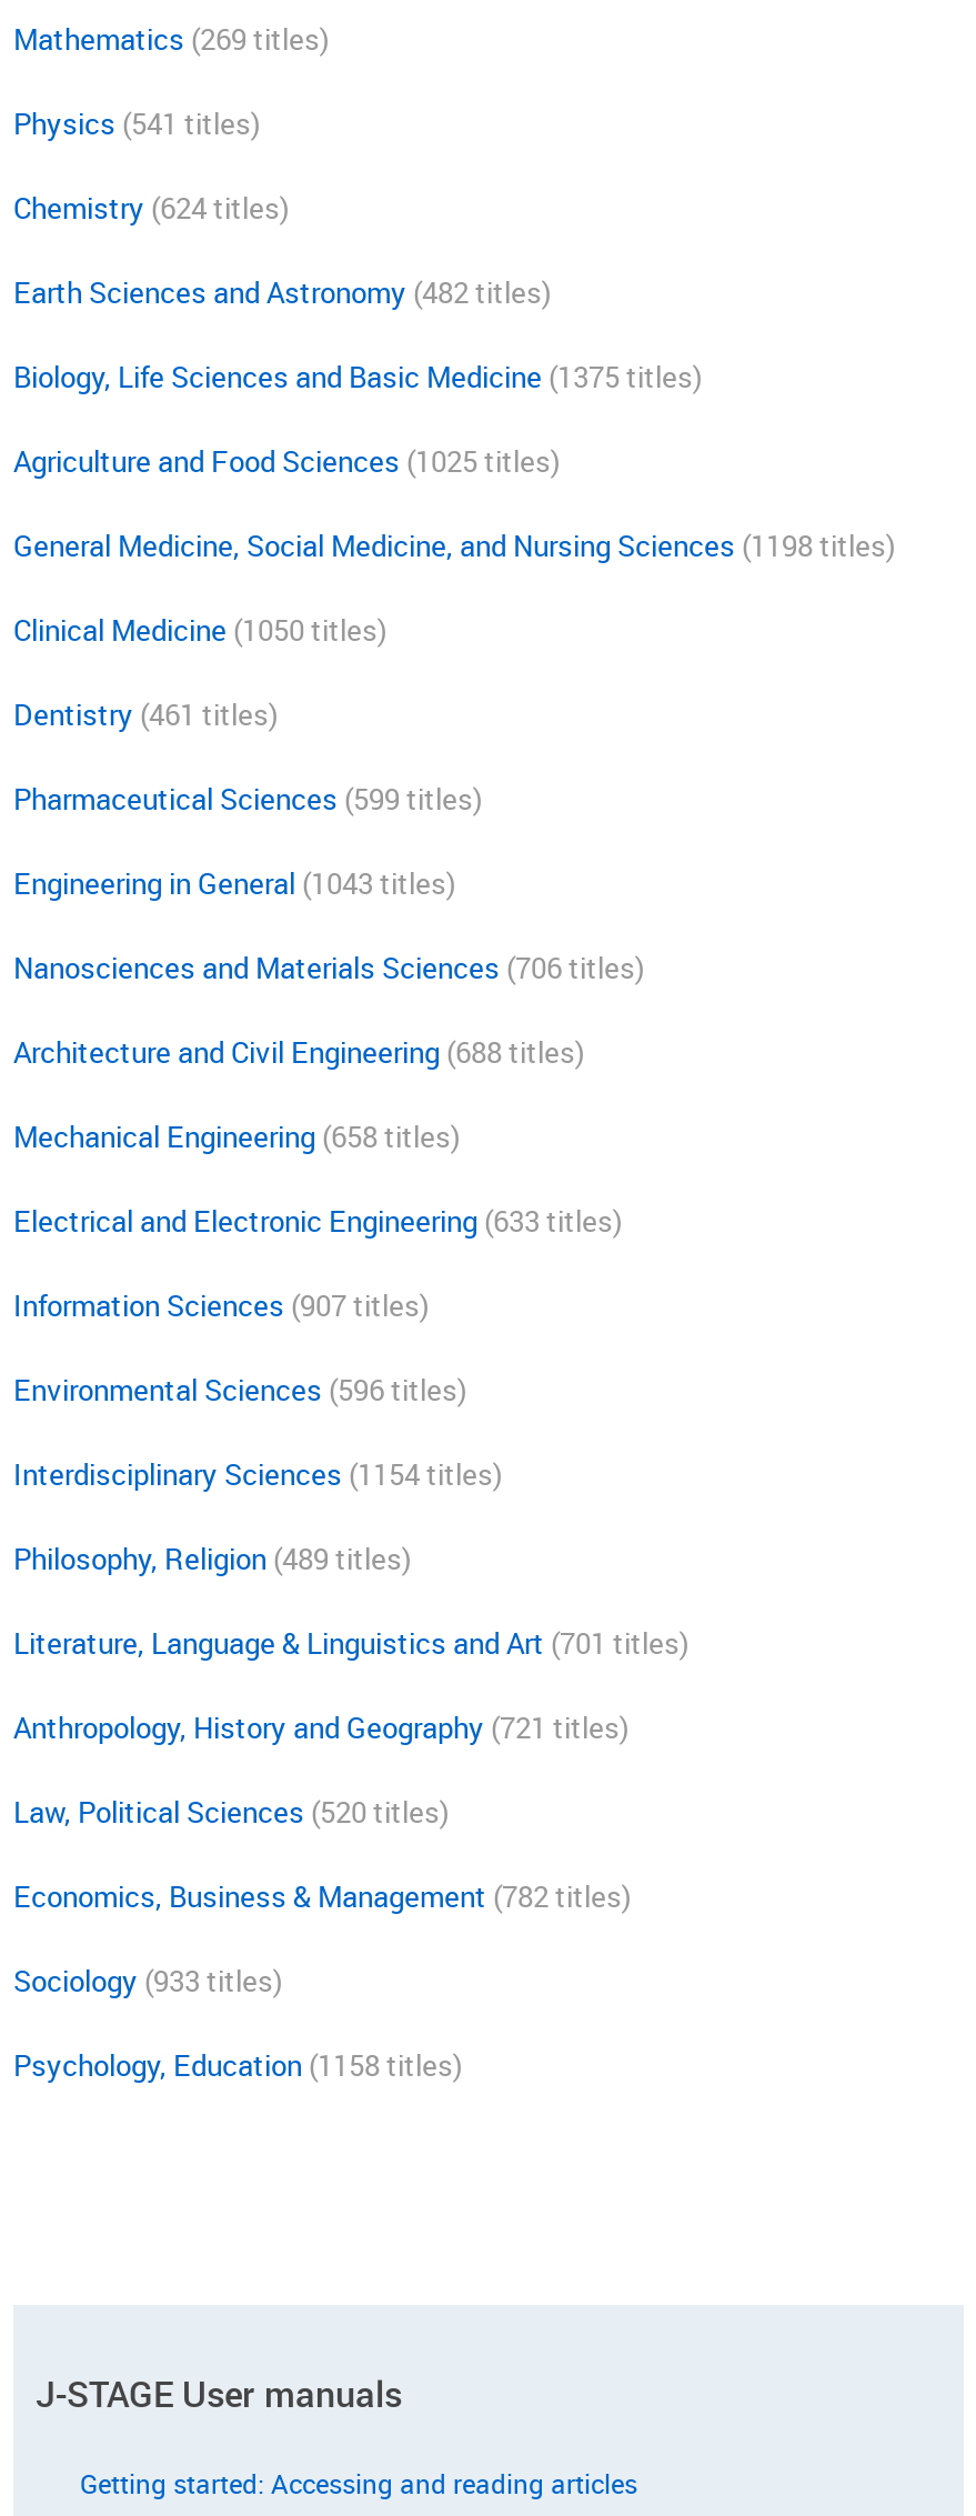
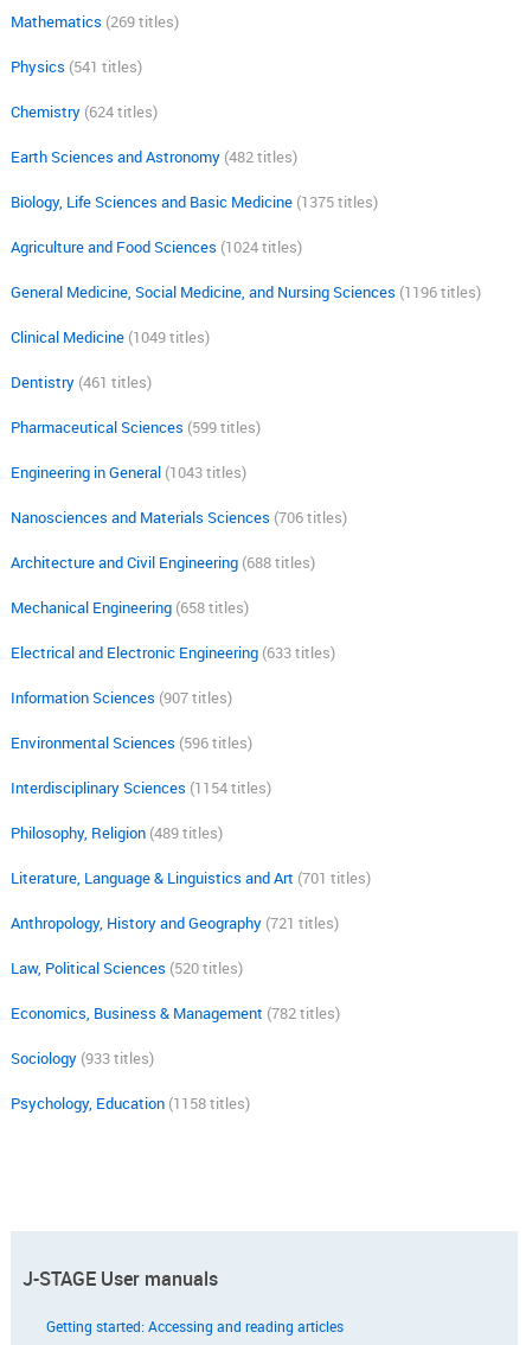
[13,441,560,481] Agriculture and Food Sciences (1025 titles) -> [11,236,302,257] Agriculture and Food Sciences (1024 titles)
[13,525,895,565] General Medicine, Social Medicine, and Nursing Sciences (1198 titles) -> [11,281,481,302] General Medicine, Social Medicine, and Nursing Sciences (1196 titles)
[13,610,386,650] Clinical Medicine (1050 titles) -> [11,326,210,348] Clinical Medicine (1049 titles)

